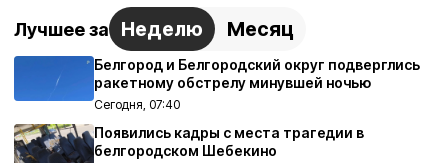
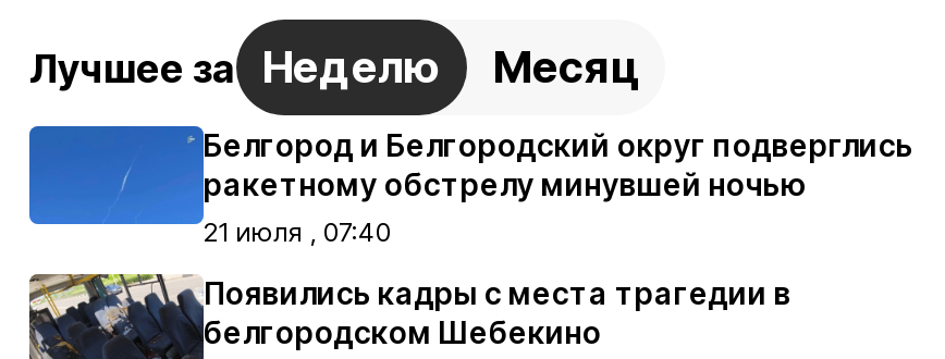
[94,97,180,112] Сегодня, 07:40 -> [204,215,391,248] 21 июля , 07:40

